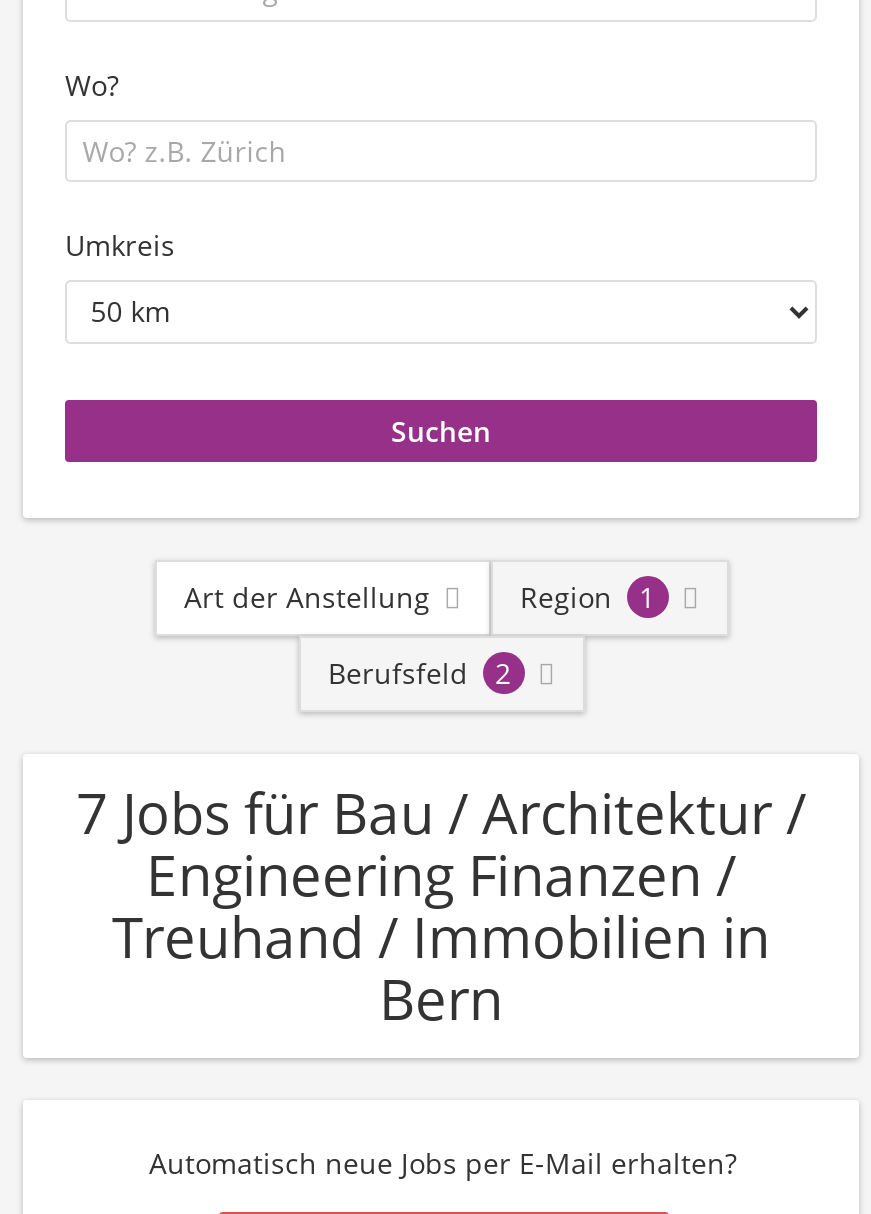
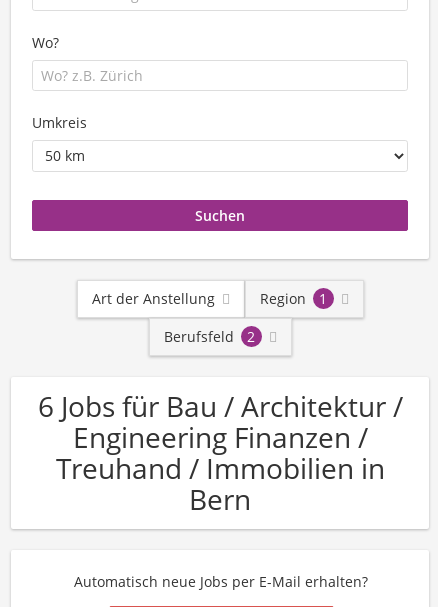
[76,774,806,850] 7 Jobs für Bau / Architektur / -> [37,387,402,425] 6 Jobs für Bau / Architektur /

